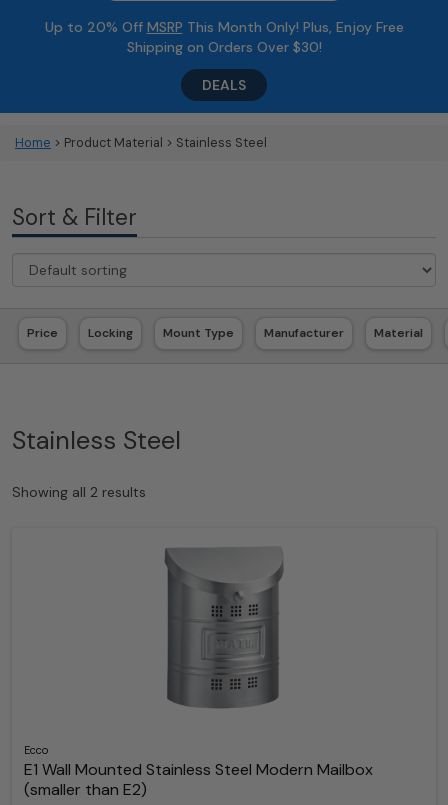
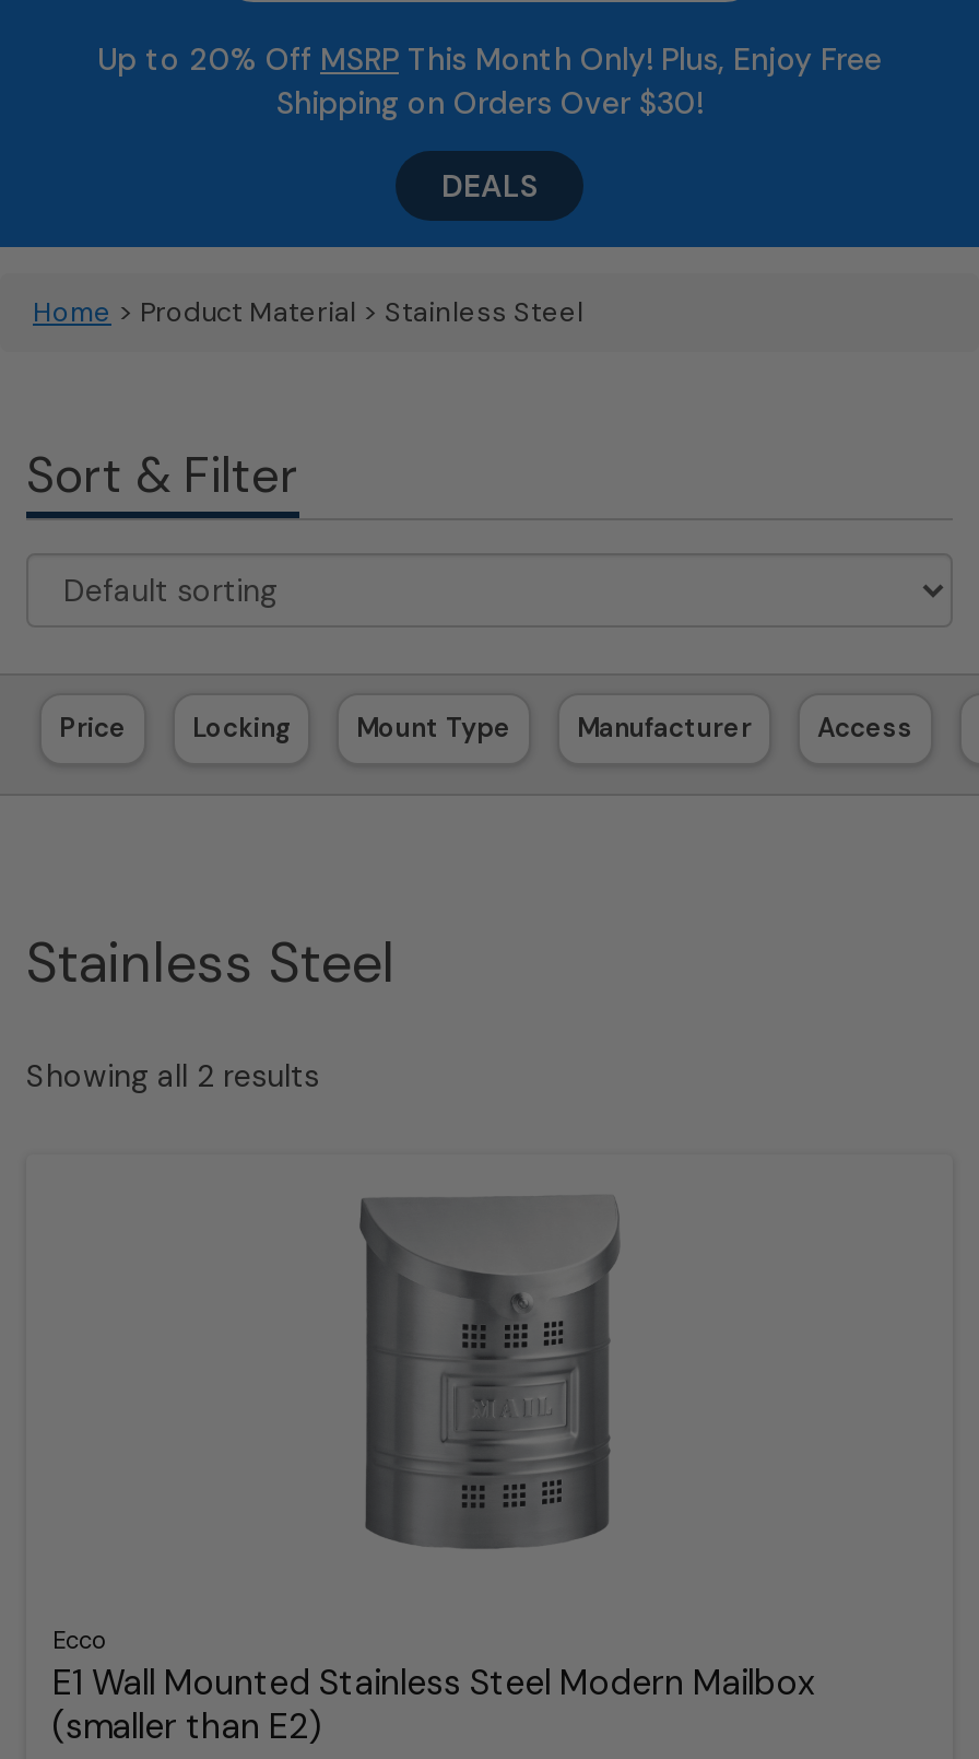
[374,325,423,341] Material -> [817,710,913,745] Access

